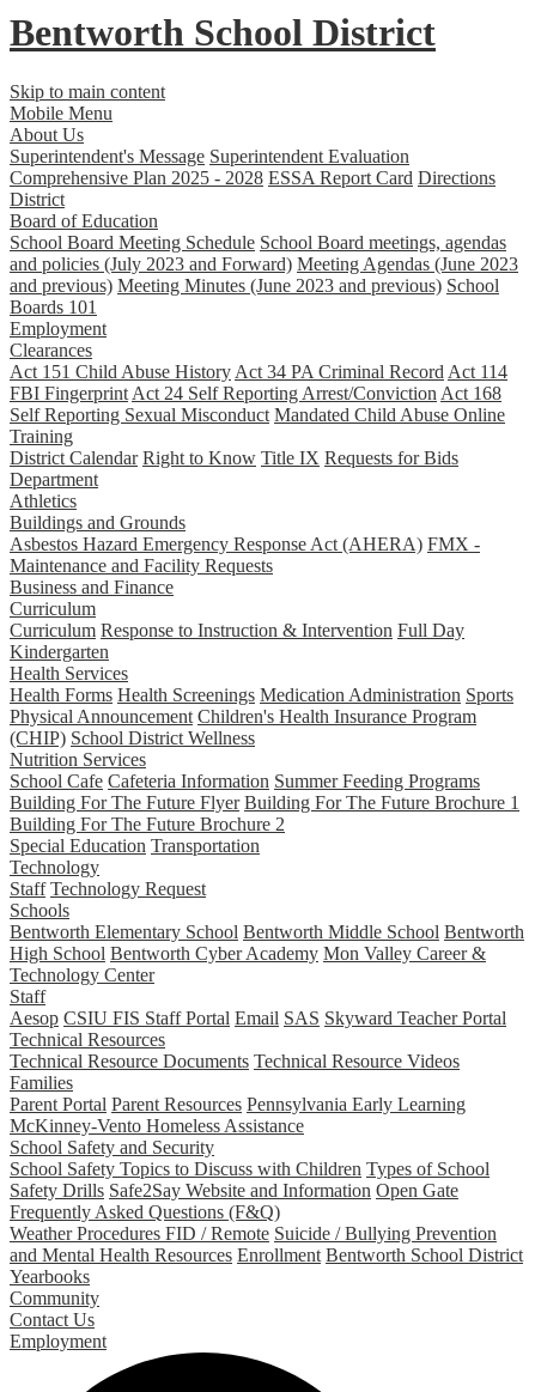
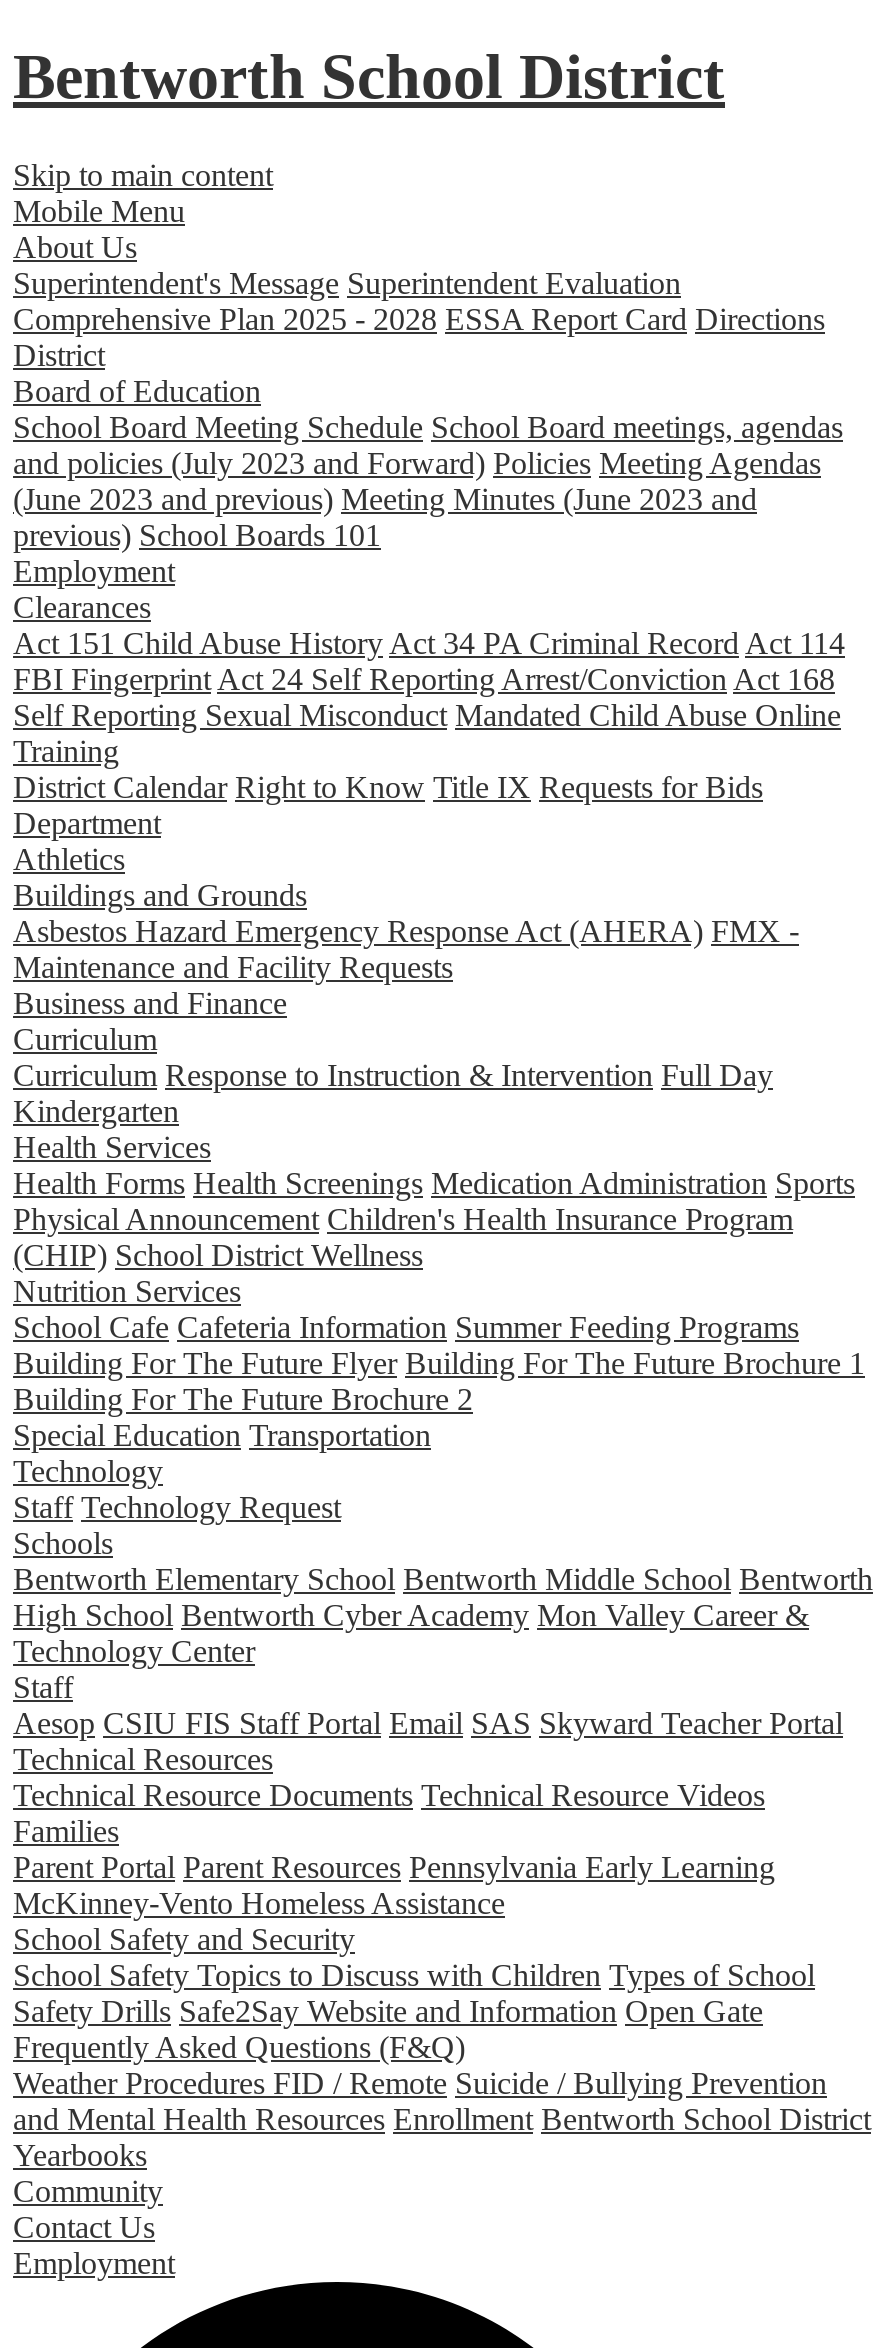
[10,254,518,317] and policies (July 2023 and Forward) Meeting Agendas (June 2023 | and previous) Meeting Minutes (June 2023 and previous) School | Boards 101 -> [13,446,821,552] and policies (July 2023 and Forward) Policies Meeting Agendas | (June 2023 and previous) Meeting Minutes (June 2023 and | previous) School Boards 101

